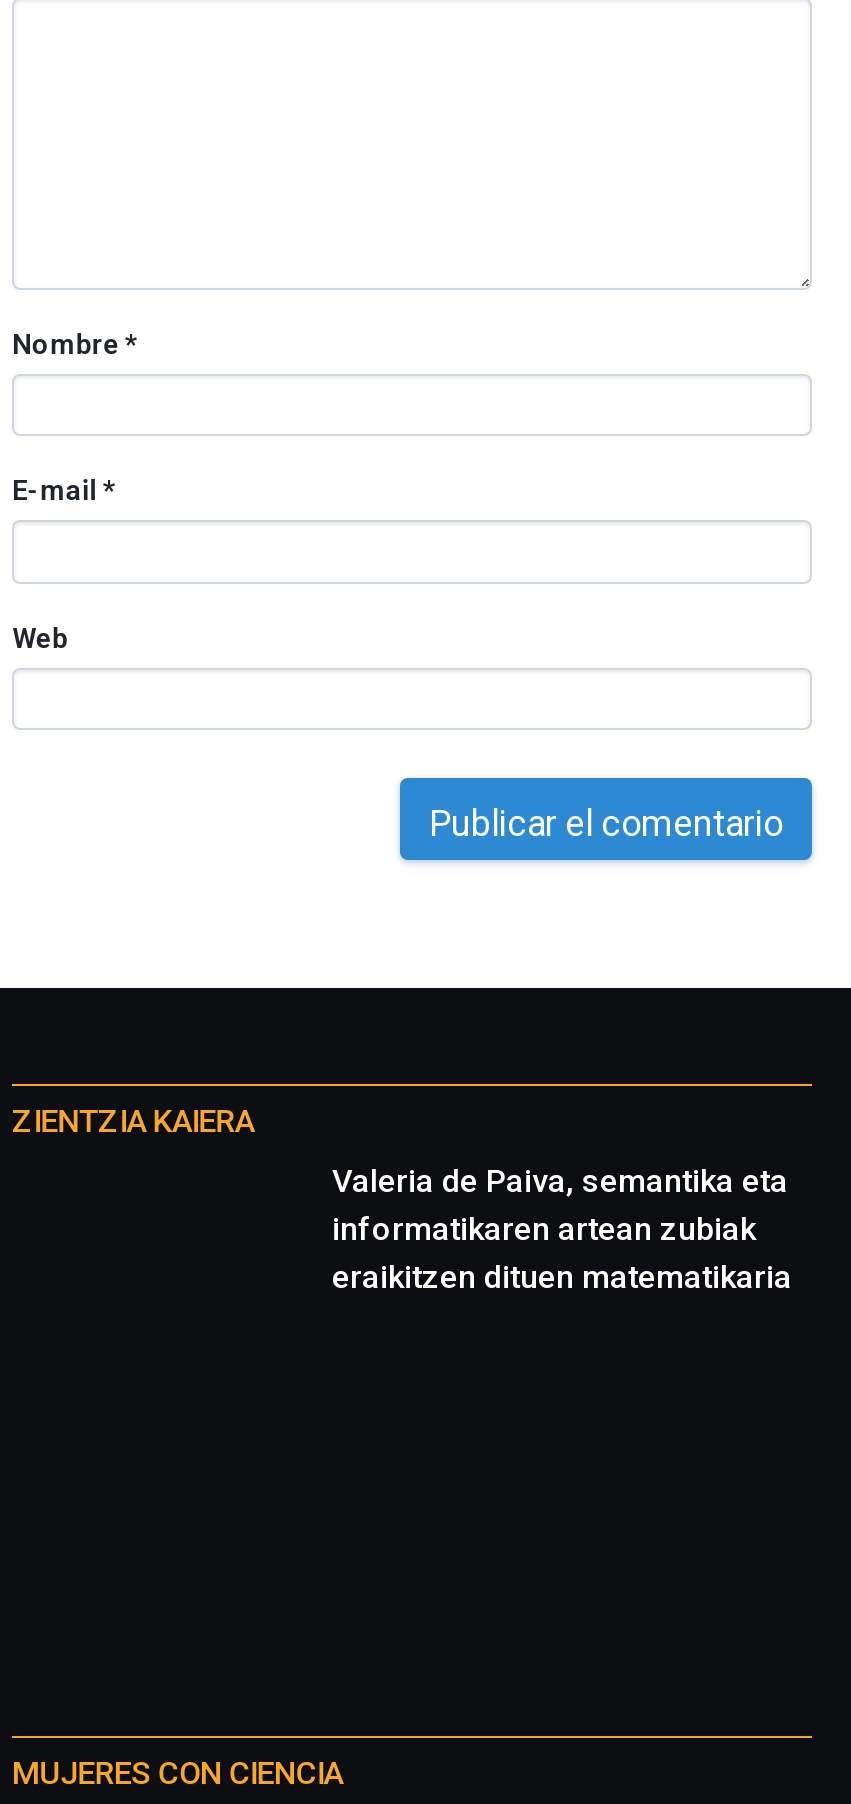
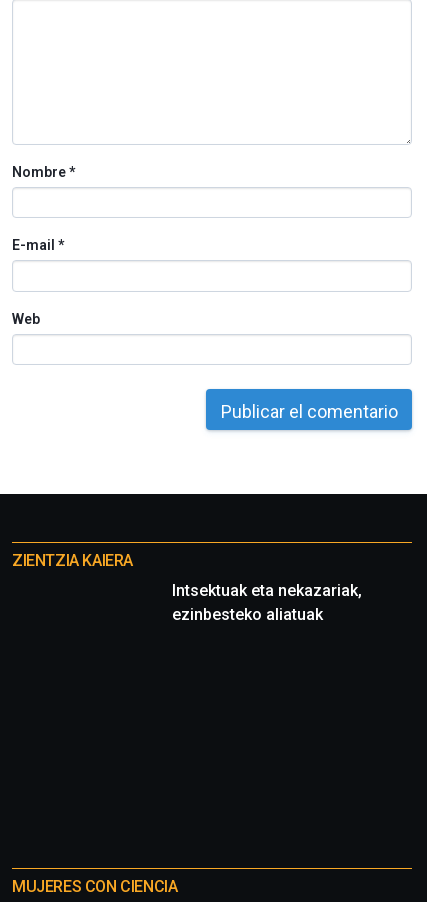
[332,1161,792,1295] Valeria de Paiva, semantika eta | informatikaren artean zubiak | eraikitzen dituen matematikaria -> [172,580,362,623] Intsektuak eta nekazariak, | ezinbesteko aliatuak

